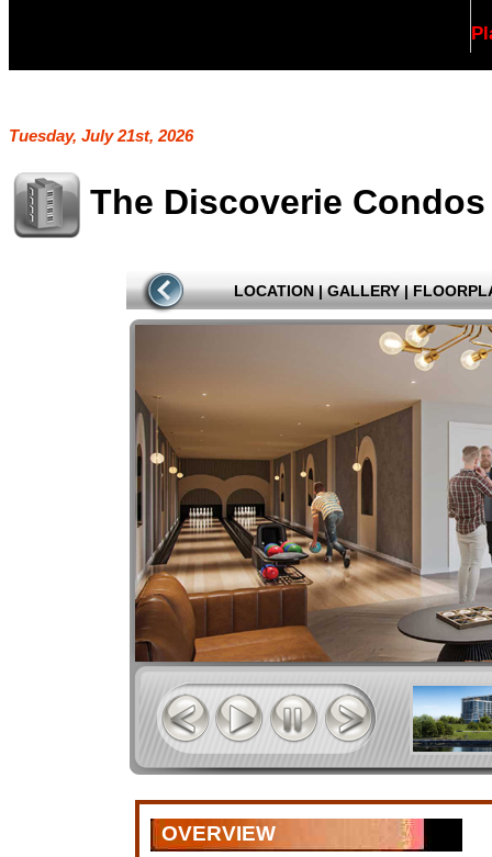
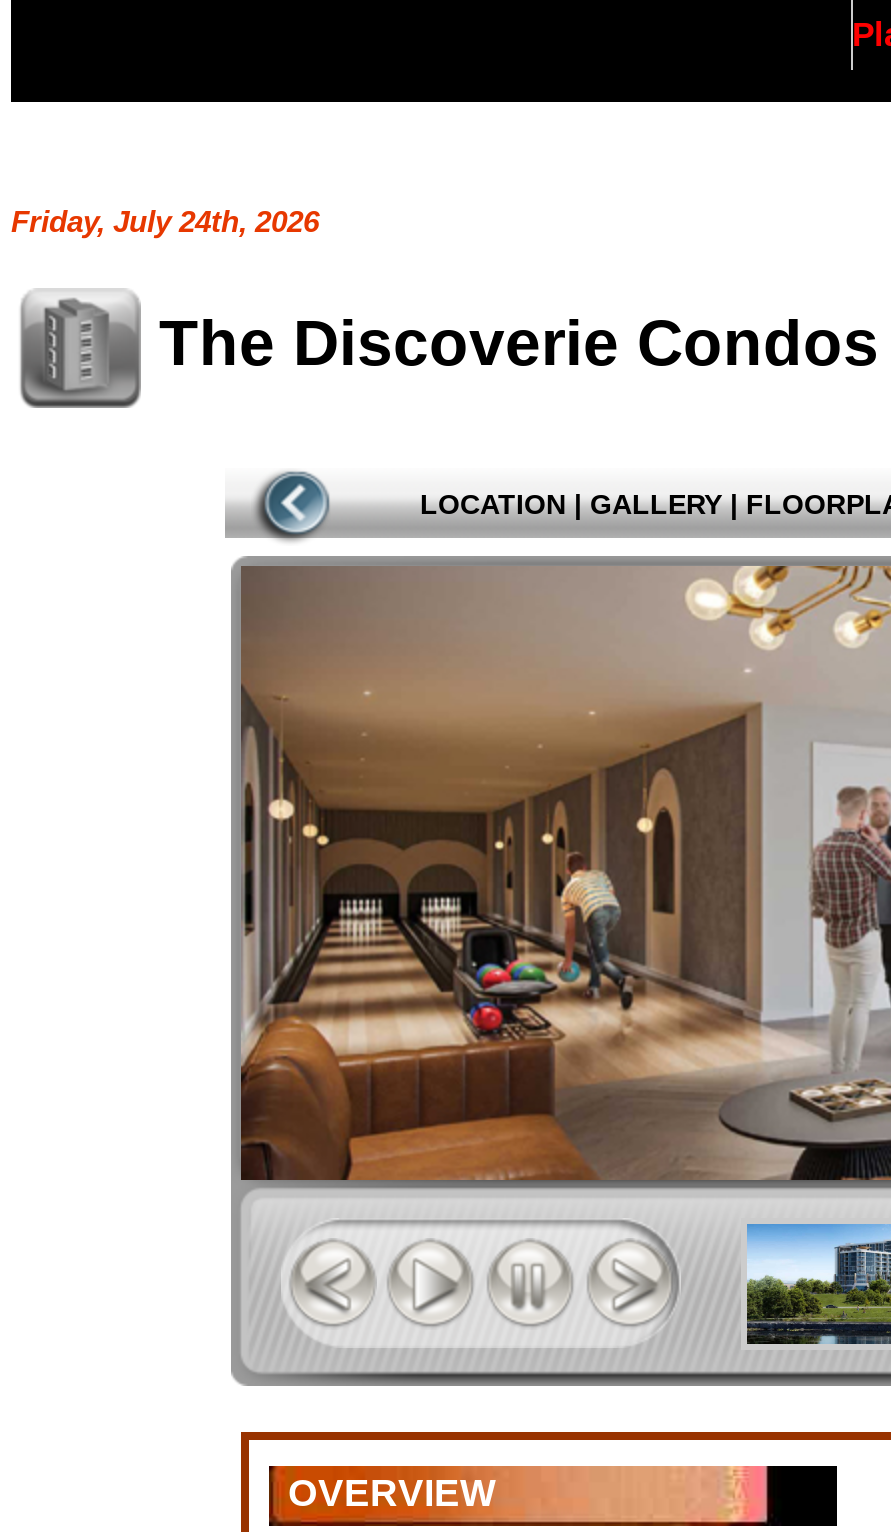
[9,126,193,145] Tuesday, July 21st, 2026 -> [11,204,319,238] Friday, July 24th, 2026

